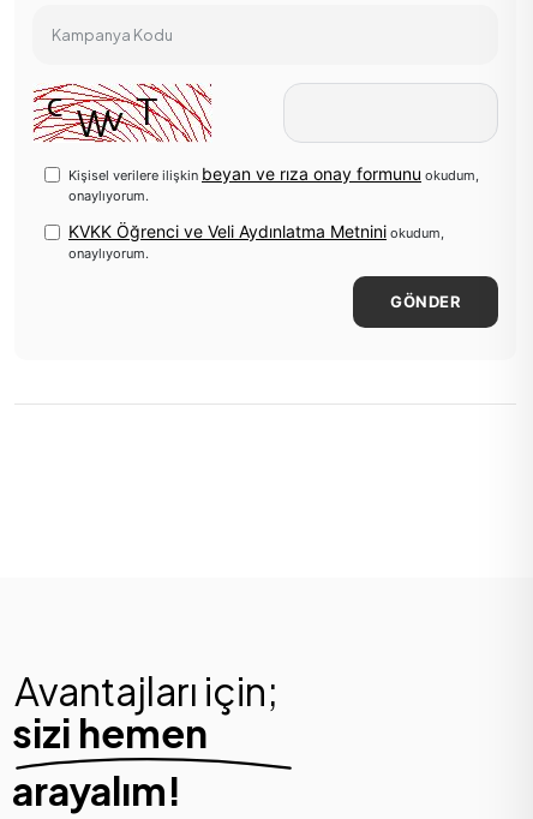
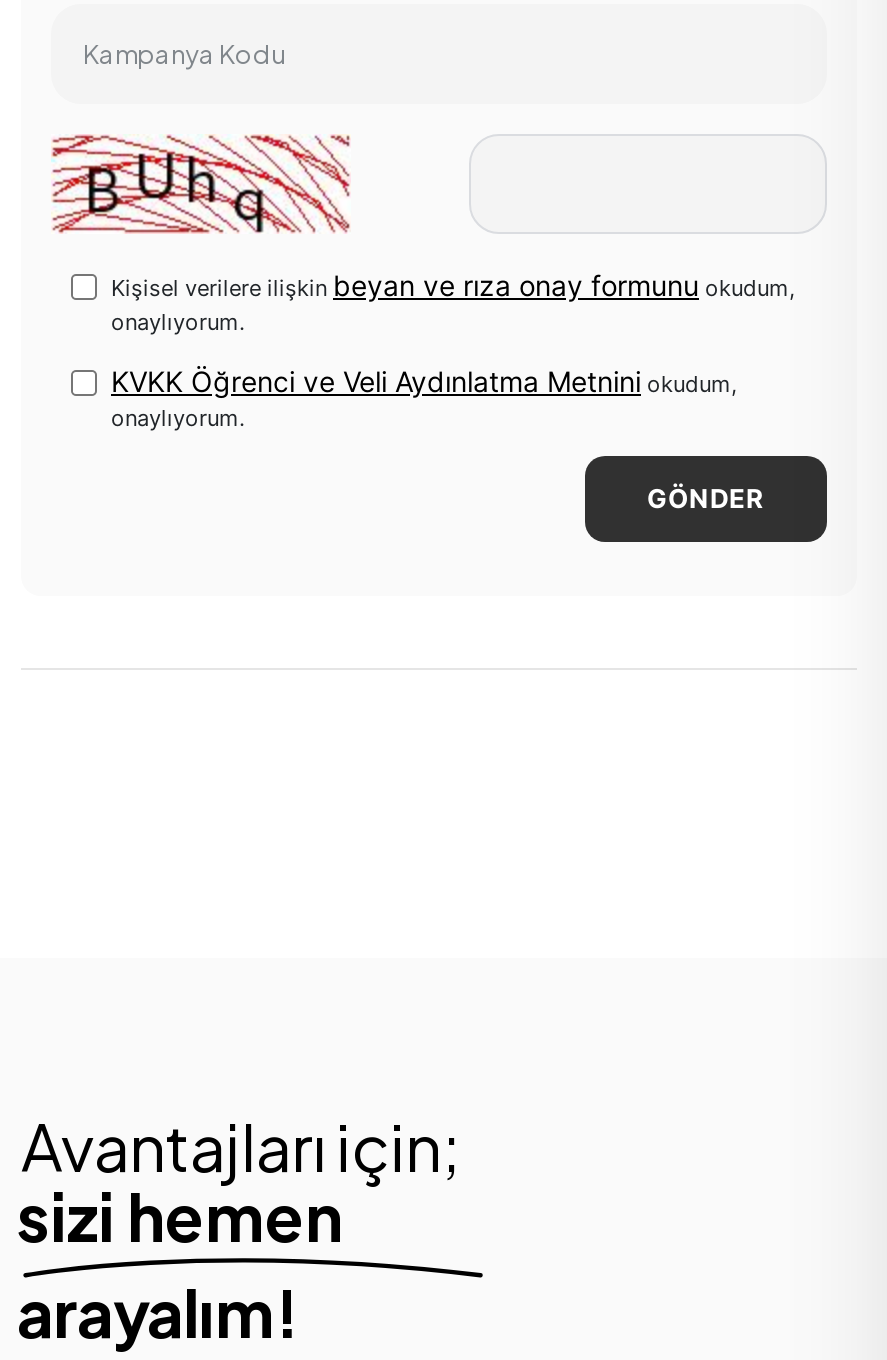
[32,83,212,142] [image] -> [51,132,351,234] [image]

